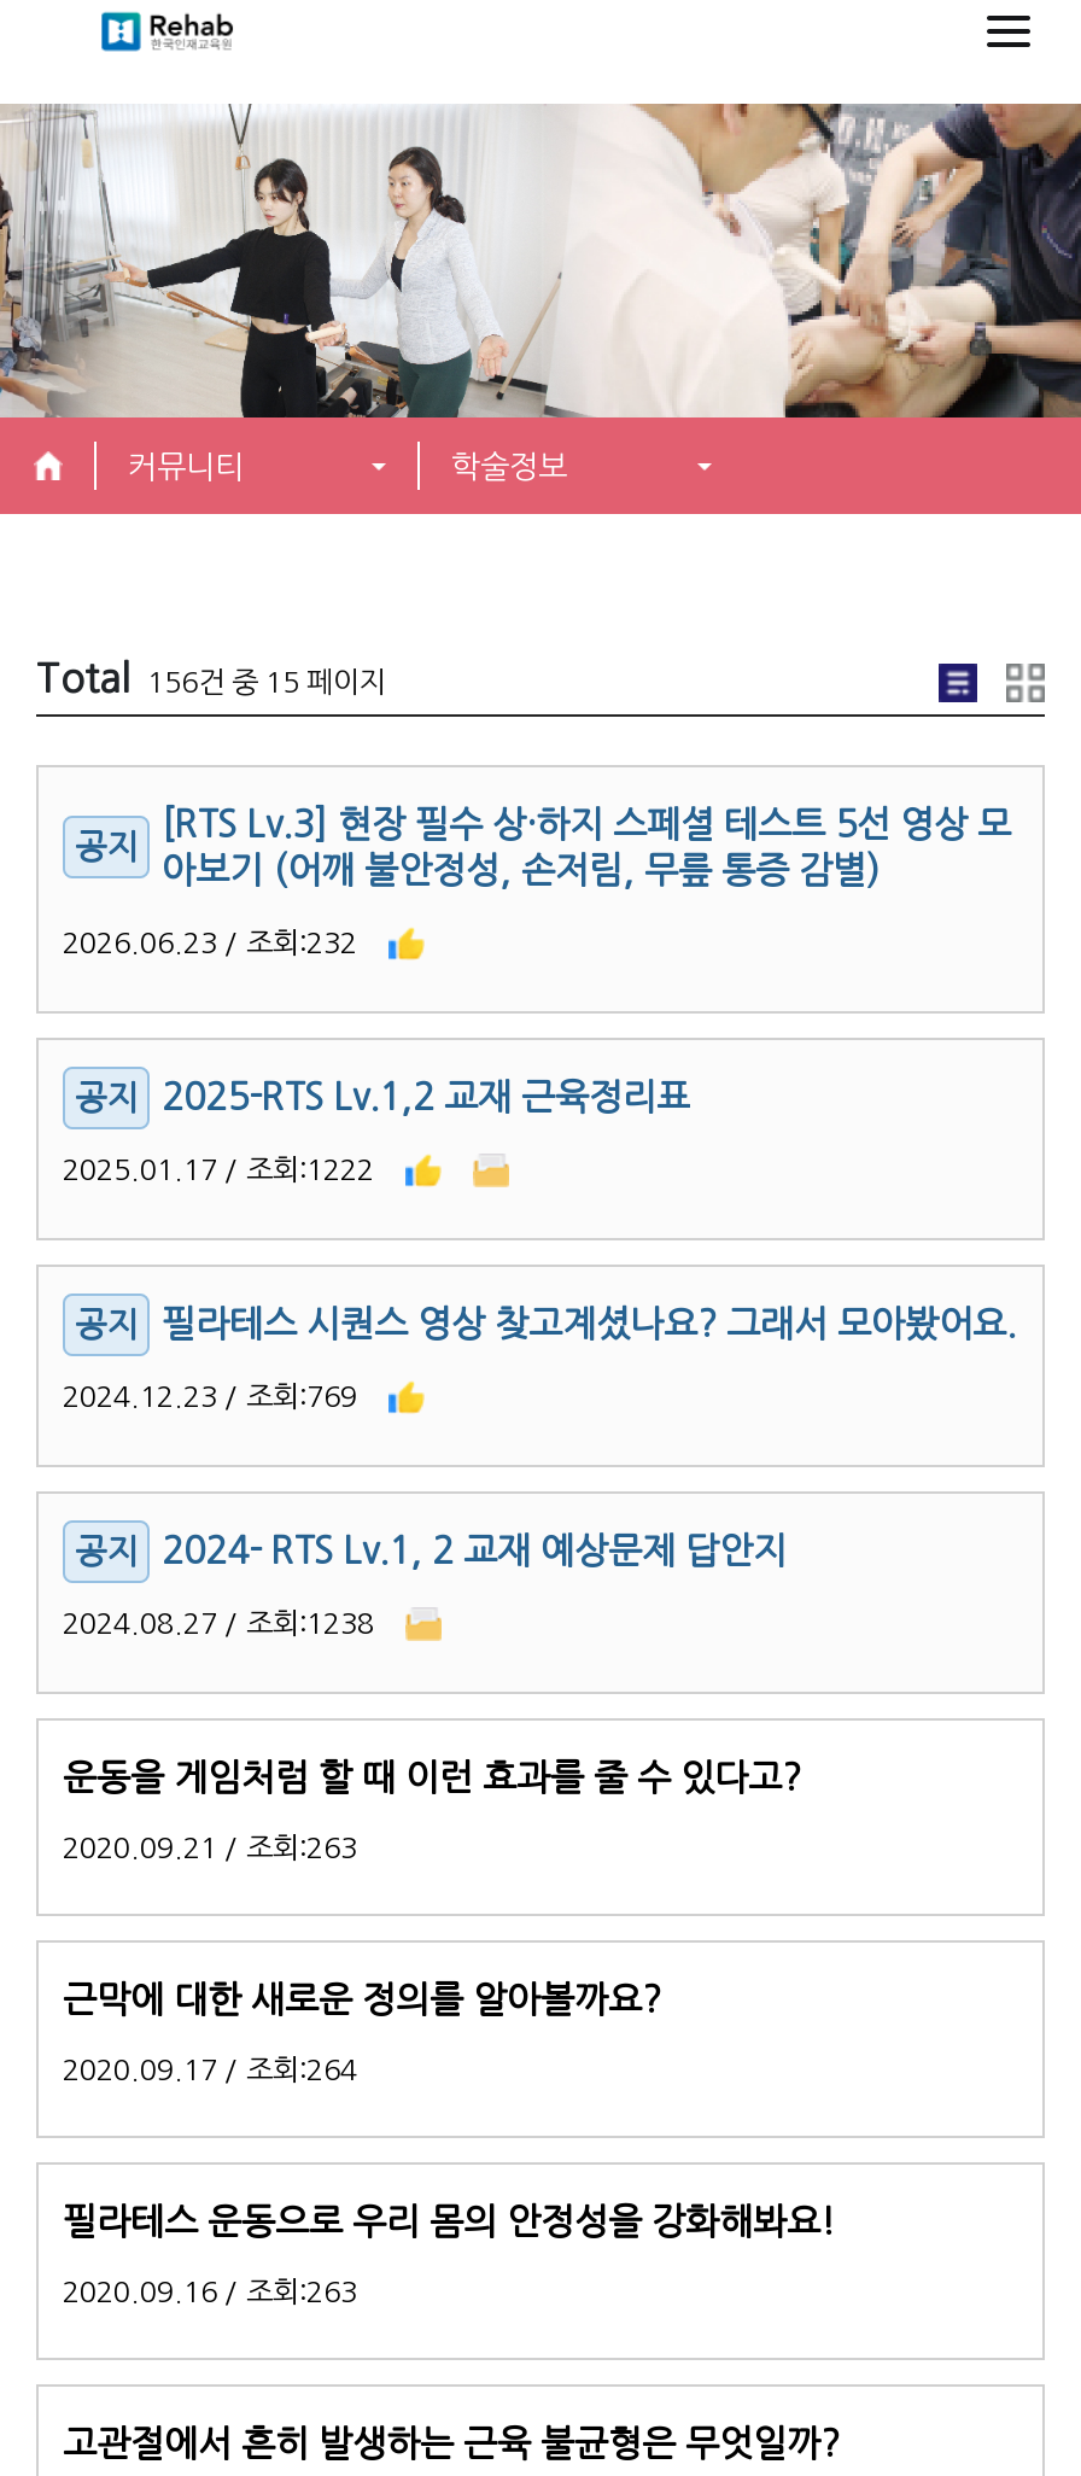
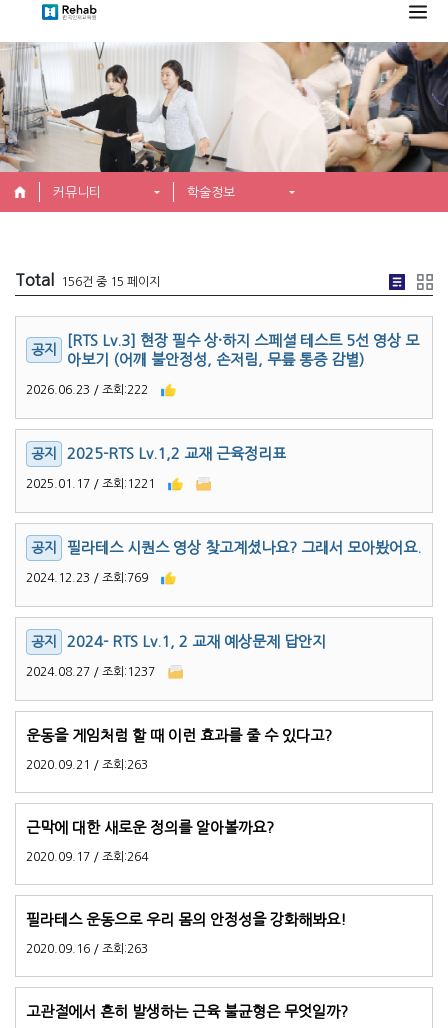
[63,929,357,958] 2026.06.23 / 조회:232 -> [26,384,148,396] 2026.06.23 / 조회:222
[63,1156,374,1185] 2025.01.17 / 조회:1222 -> [26,478,155,490] 2025.01.17 / 조회:1221
[63,1610,374,1639] 2024.08.27 / 조회:1238 -> [26,666,155,678] 2024.08.27 / 조회:1237

